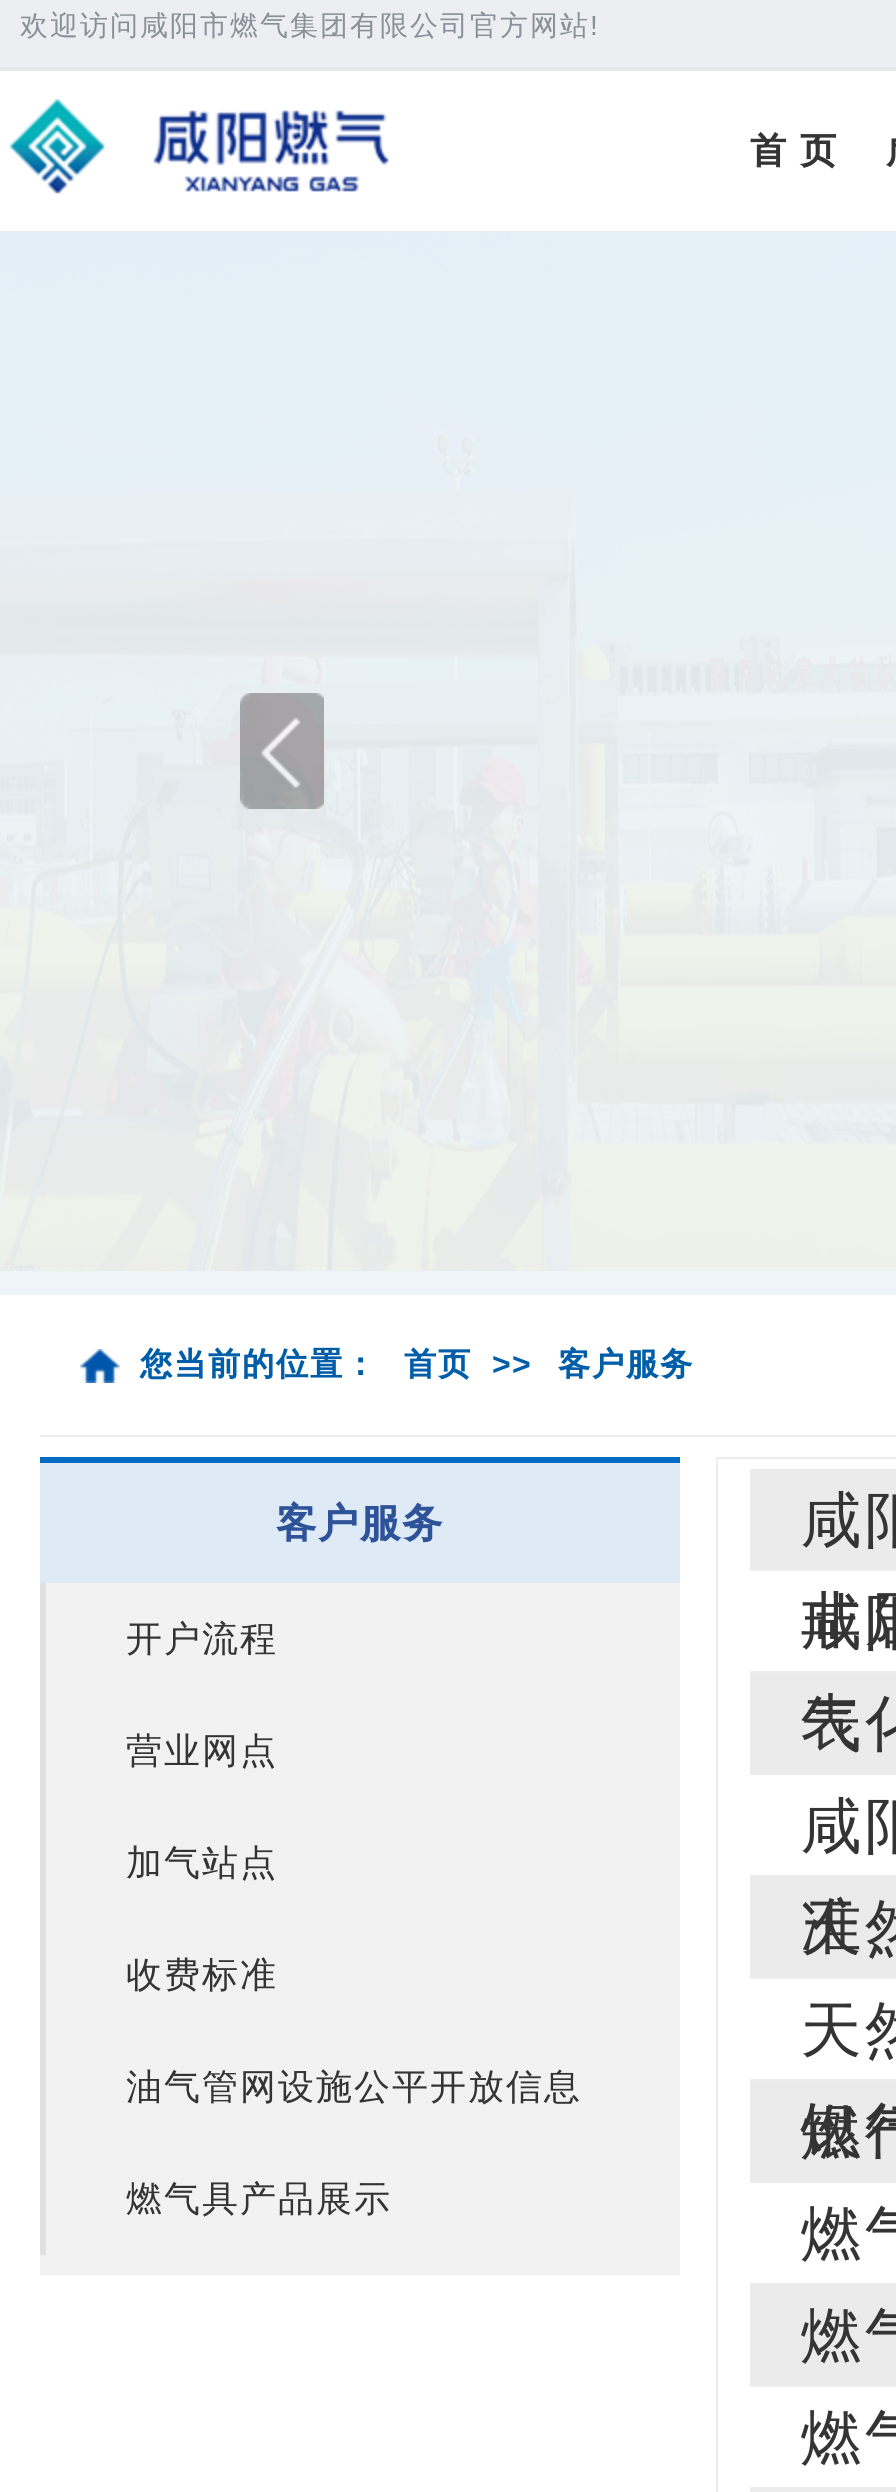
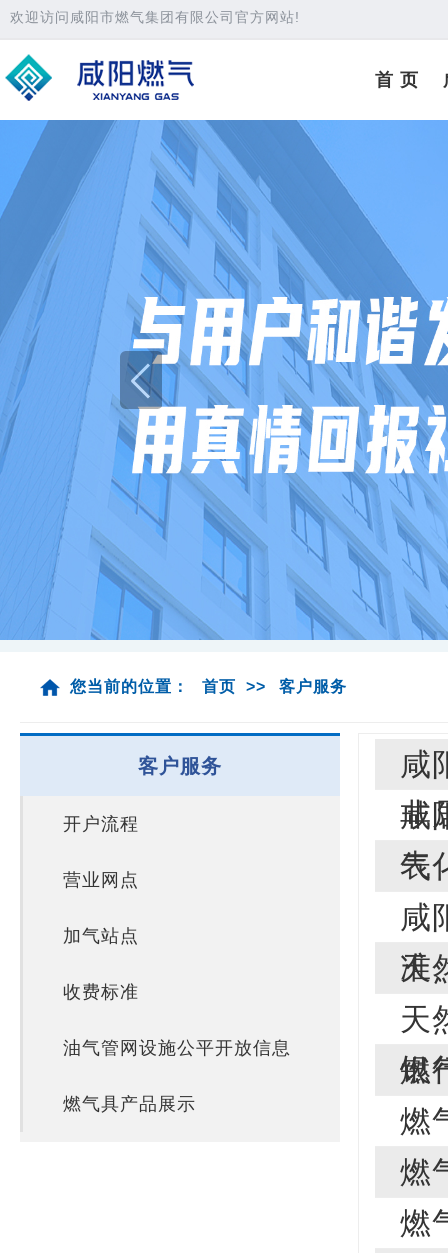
none -> [3,119,445,641] [image]

